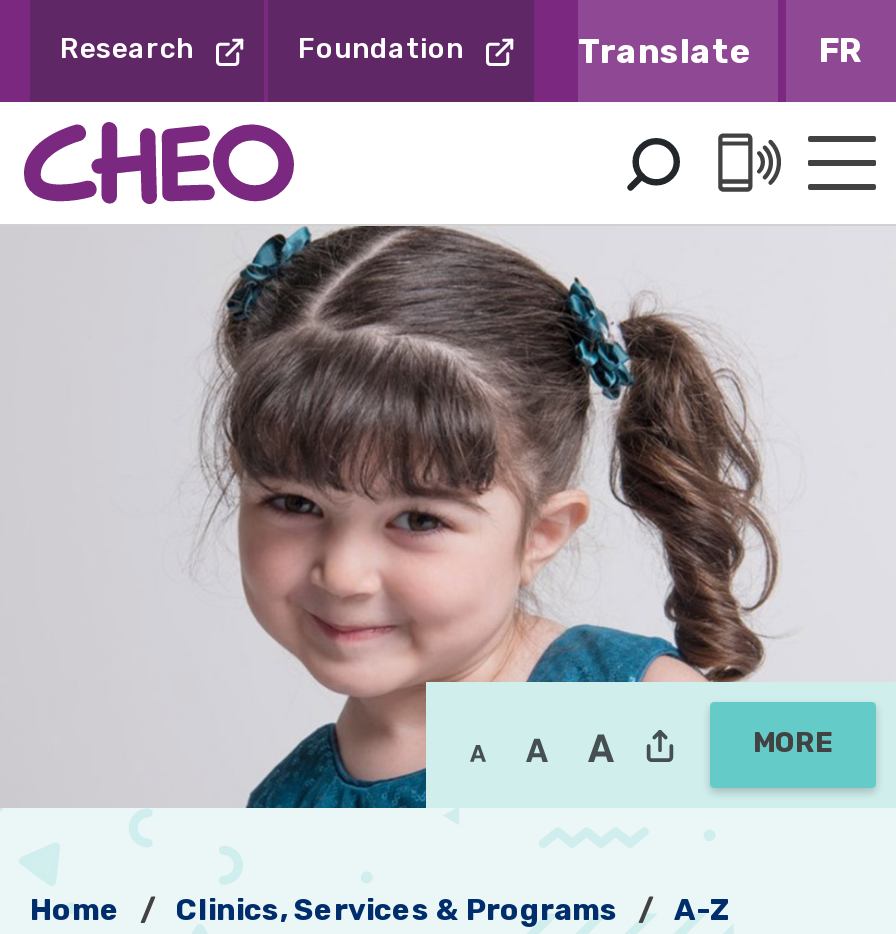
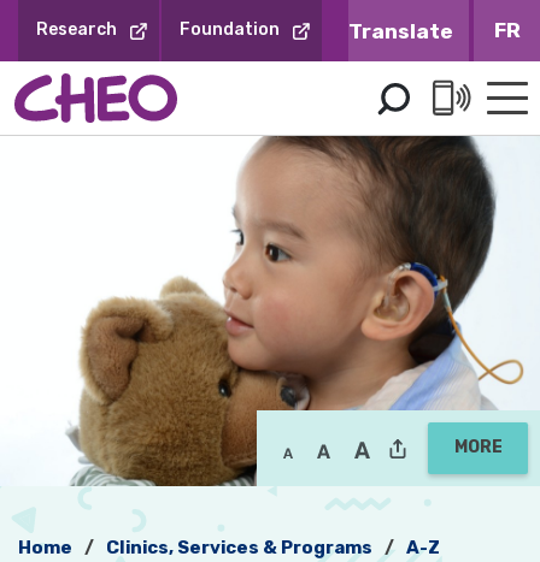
[6,224,868,810] [image] -> [4,135,524,487] [image]

